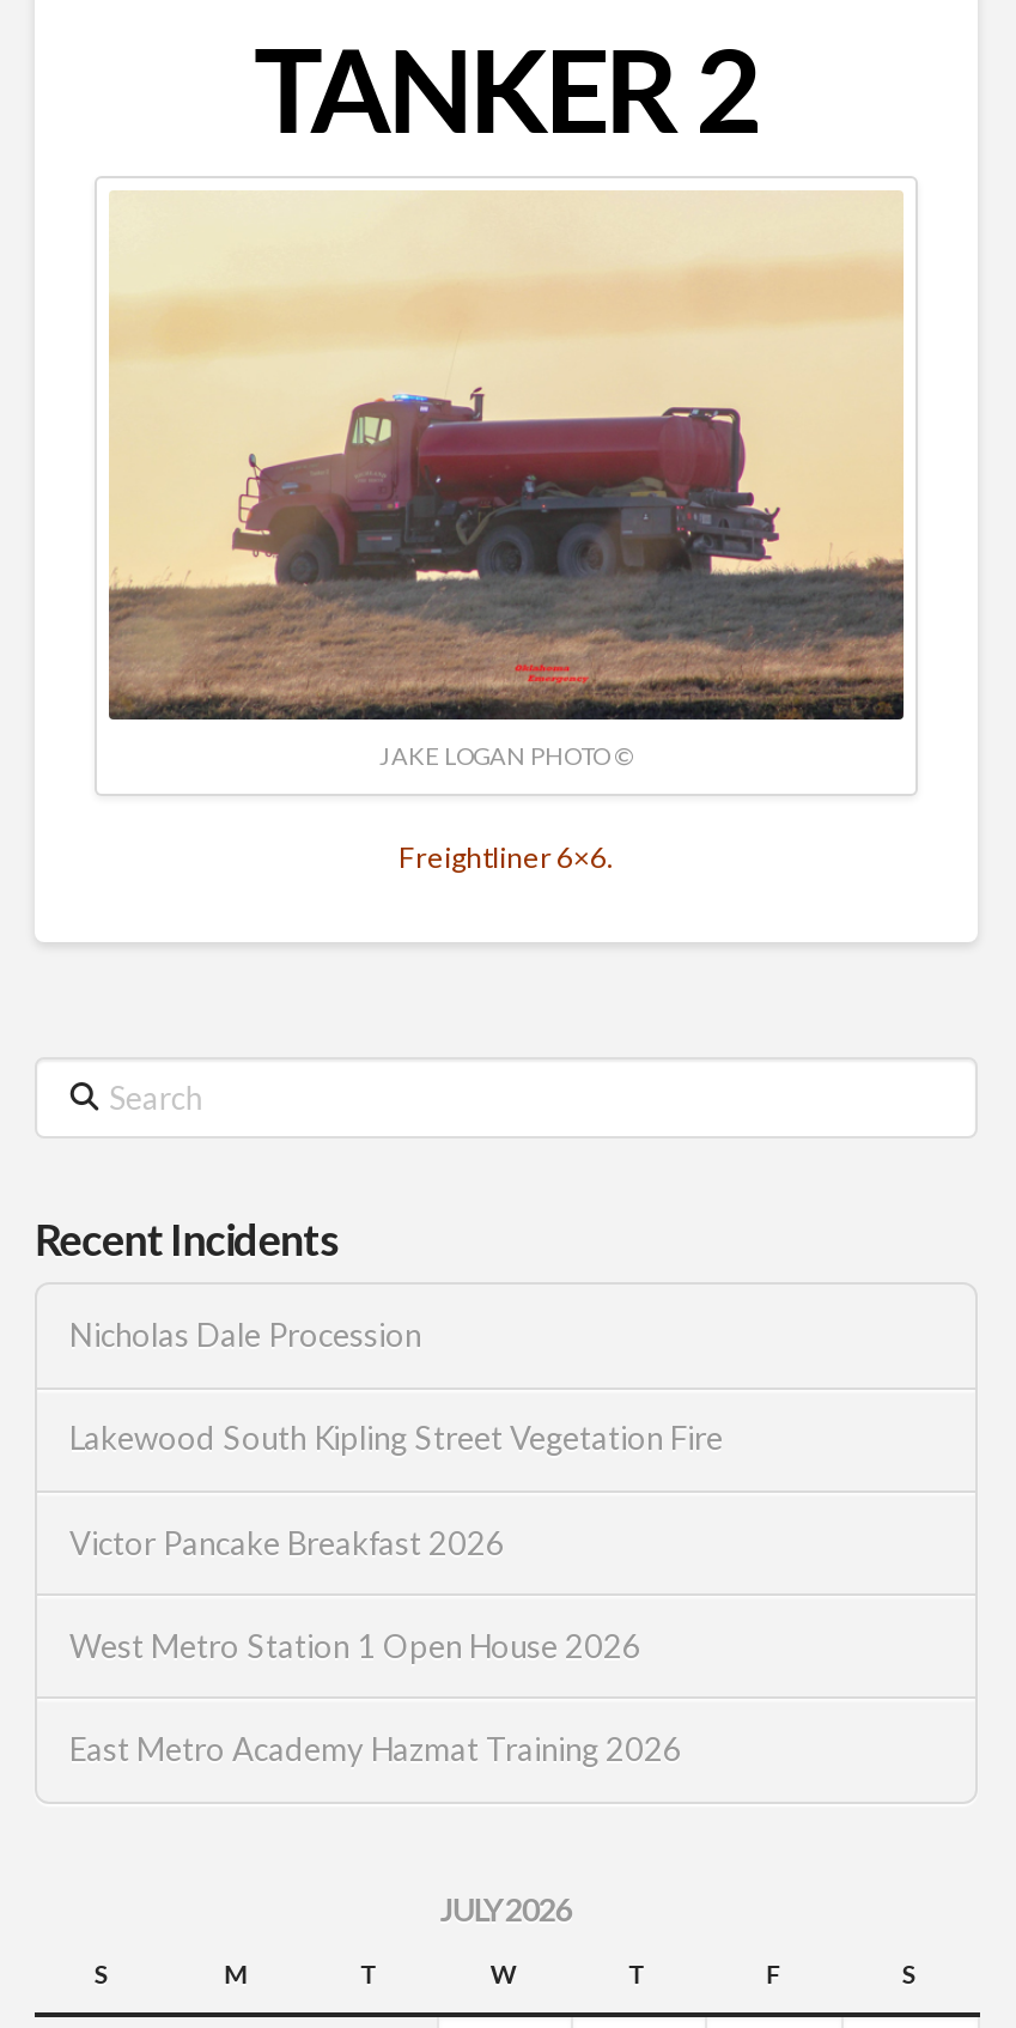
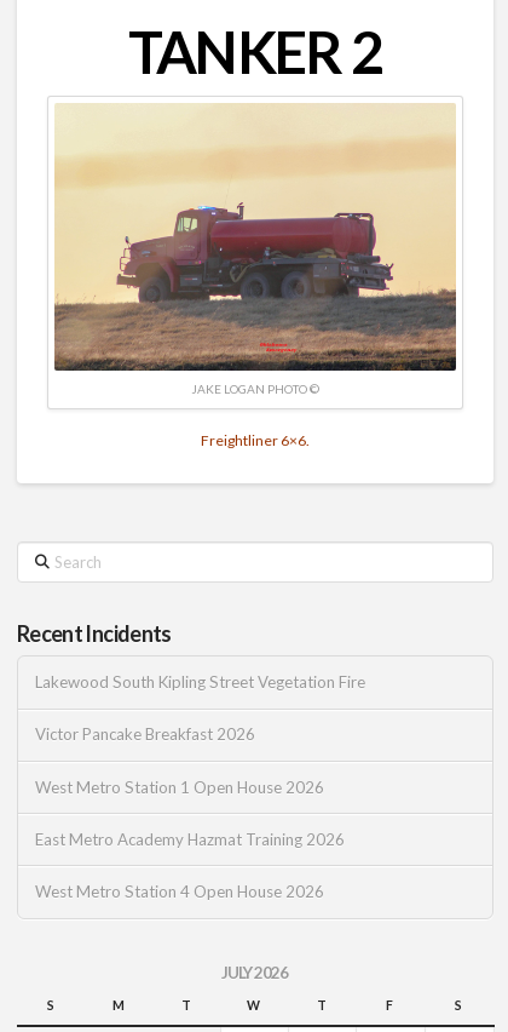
[69,1316,421,1354] Nicholas Dale Procession -> none
moved [69,1419,723,1768] -> [34,672,365,849]: Lakewood South Kipling Street Vegetation Fire | Victor Pancake Breakfast 2026 | West Metro Station 1 Open House 2026 | East Metro Academy Hazmat Training 2026
none -> [34,882,324,901] West Metro Station 4 Open House 2026

